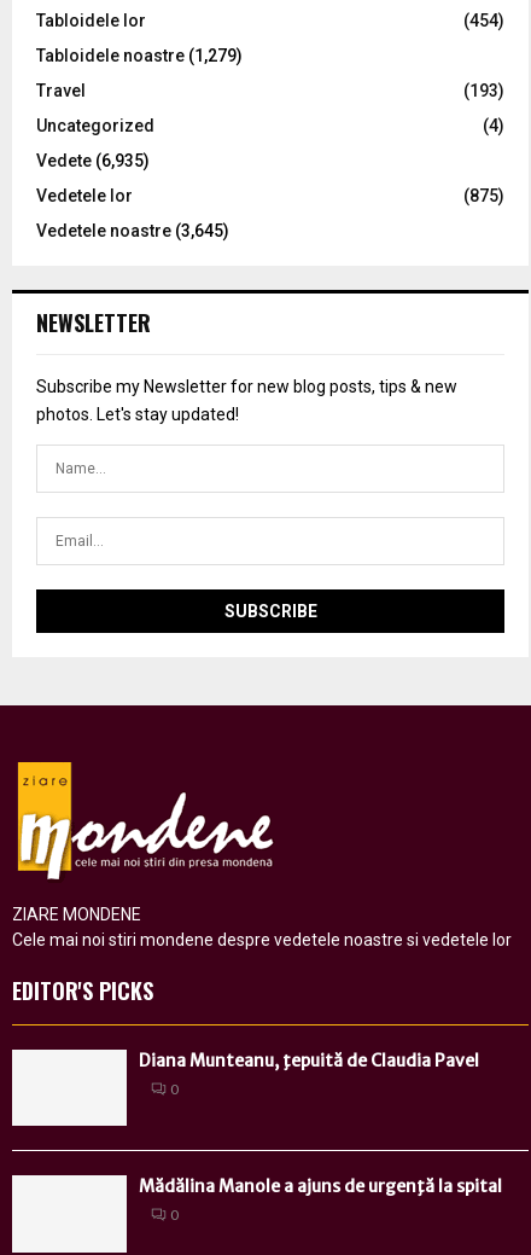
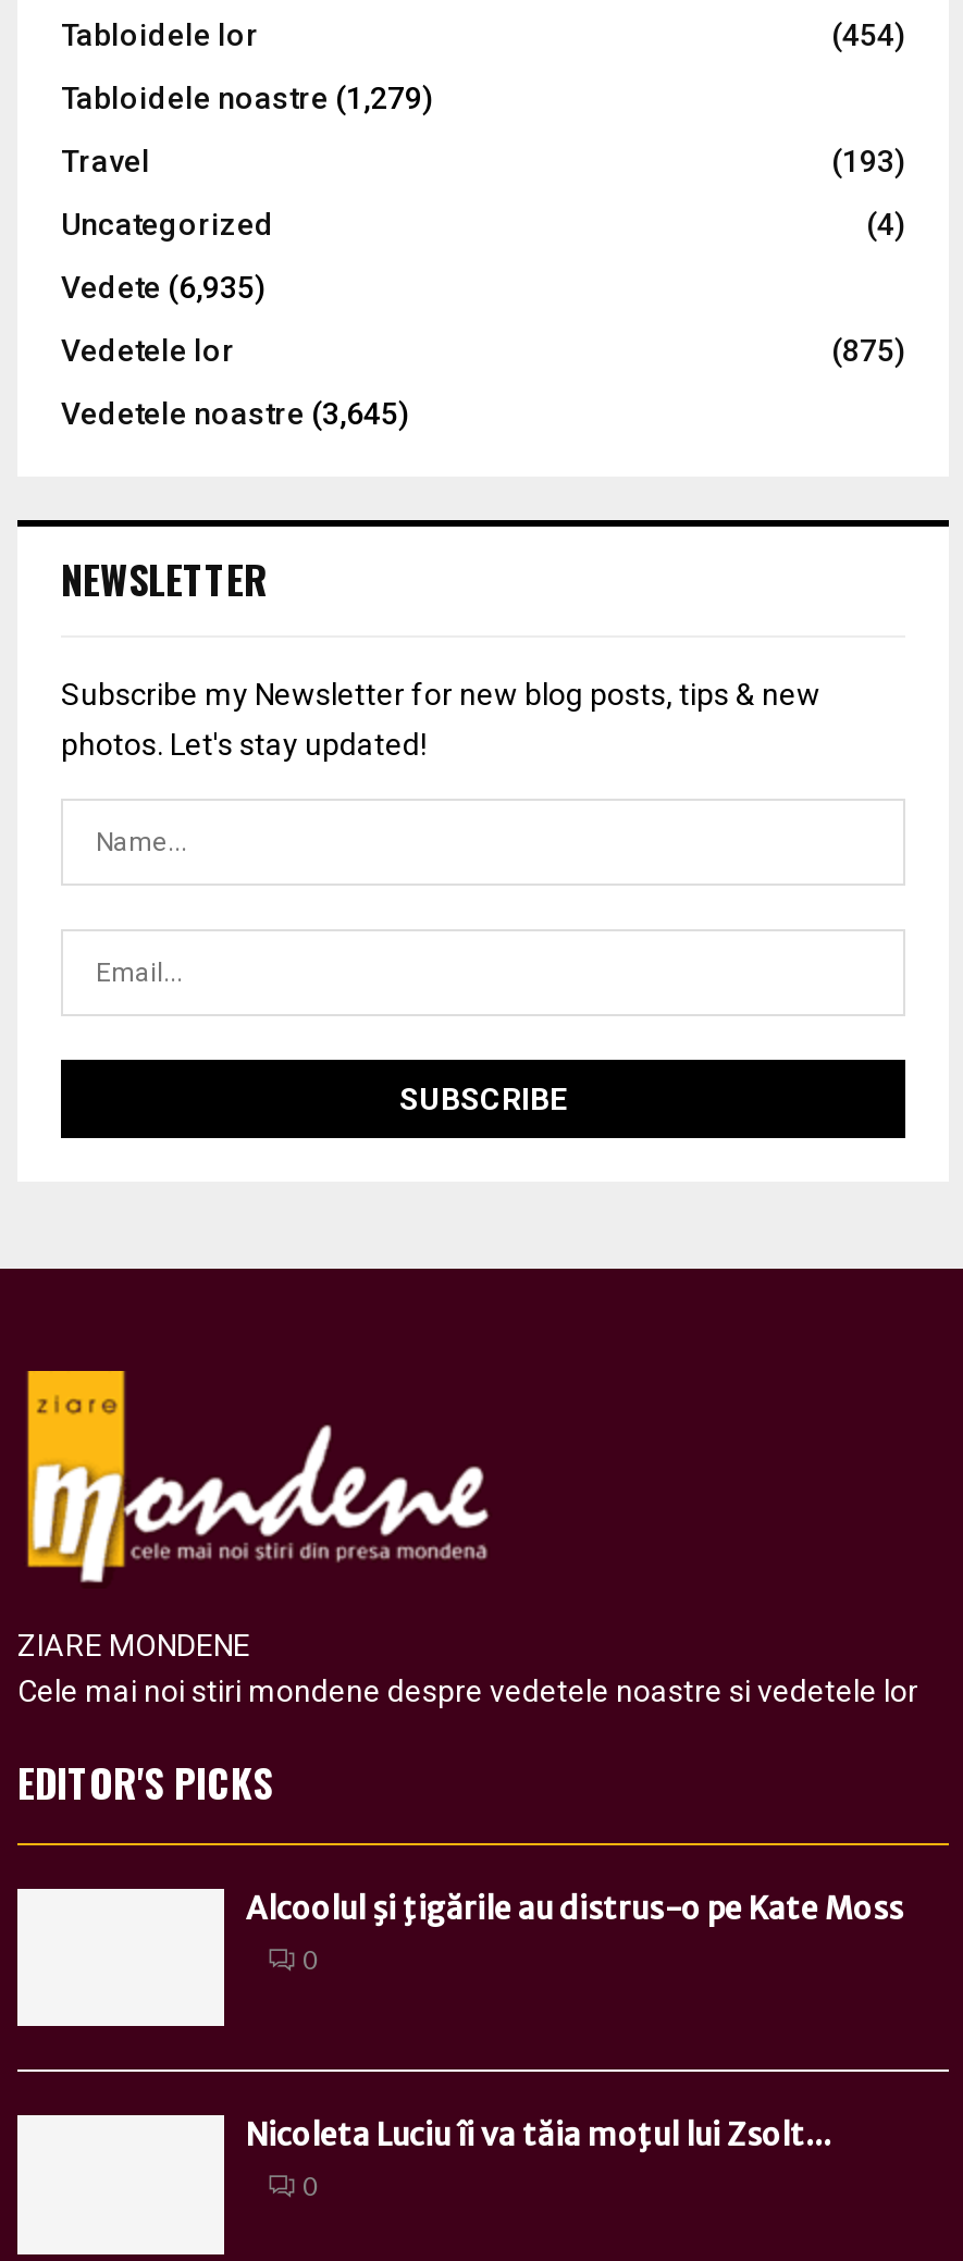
[139,1050,479,1072] Diana Munteanu, ţepuită de Claudia Pavel -> [246,1889,903,1928] Alcoolul şi ţigările au distrus-o pe Kate Moss
[139,1176,502,1198] Mădălina Manole a ajuns de urgenţă la spital -> [246,2116,831,2155] Nicoleta Luciu îi va tăia moţul lui Zsolt...

